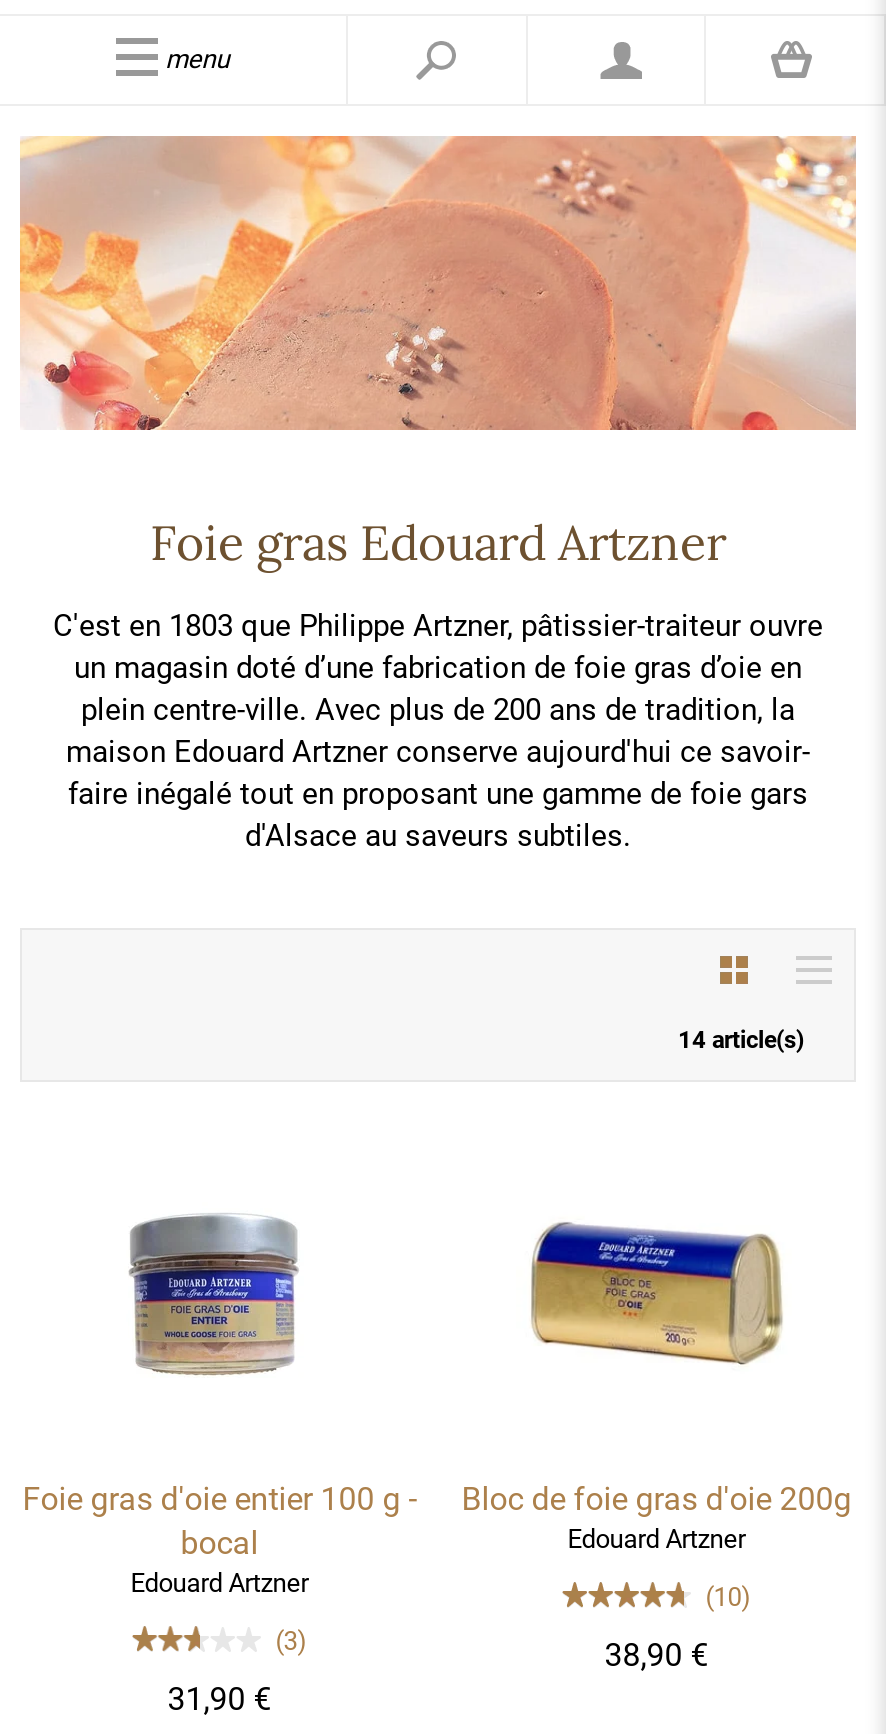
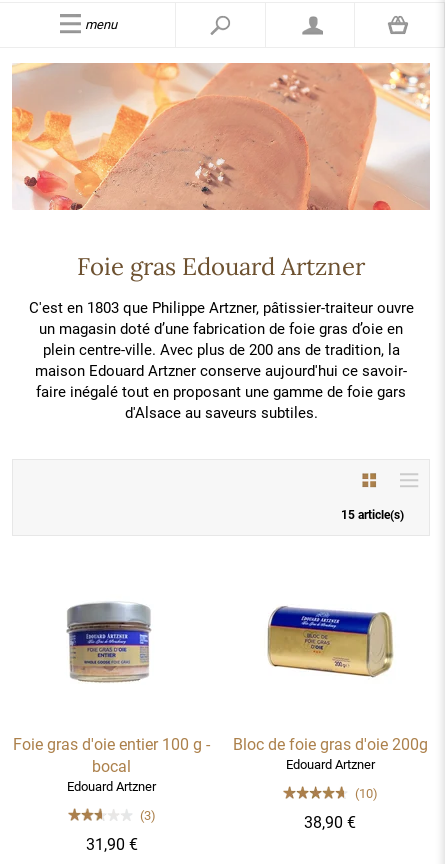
[678,1026,804,1054] 14 article(s) -> [341,508,404,522] 15 article(s)

